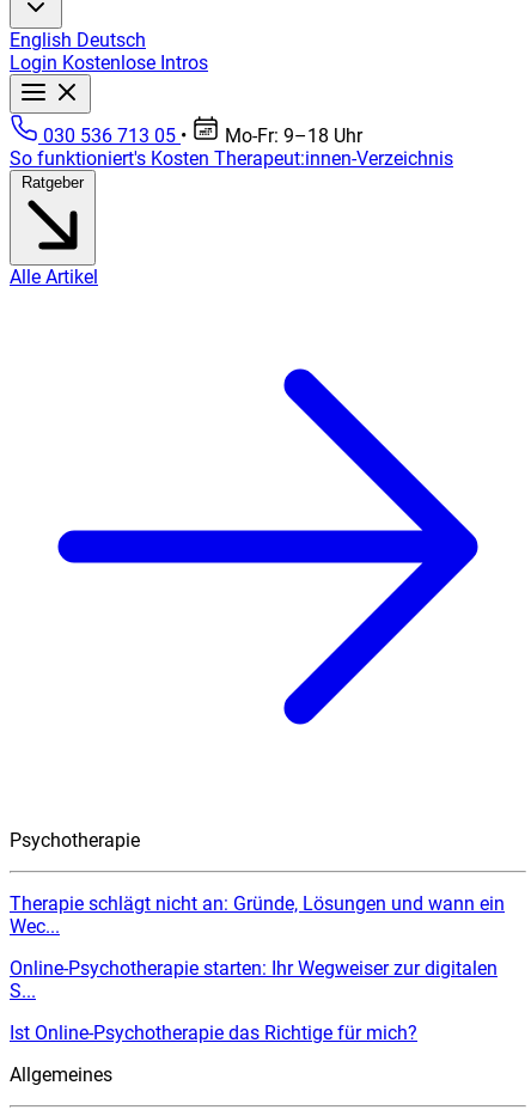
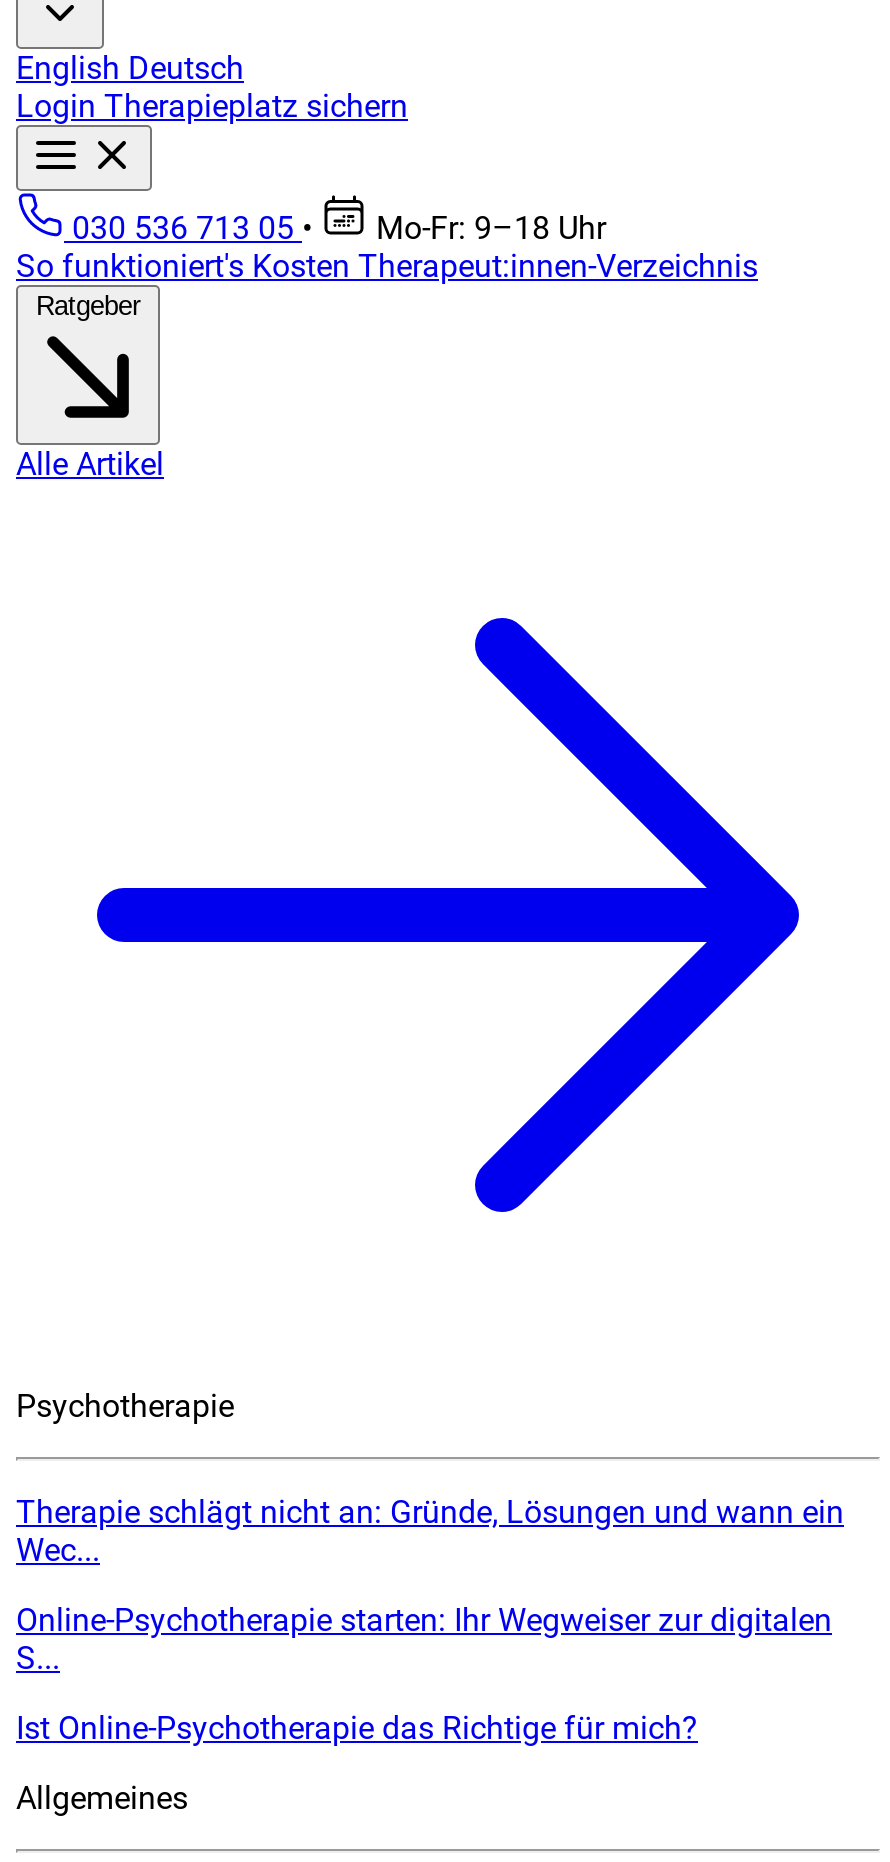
[10,52,208,74] Login Kostenlose Intros -> [16,87,408,125] Login Therapieplatz sichern

